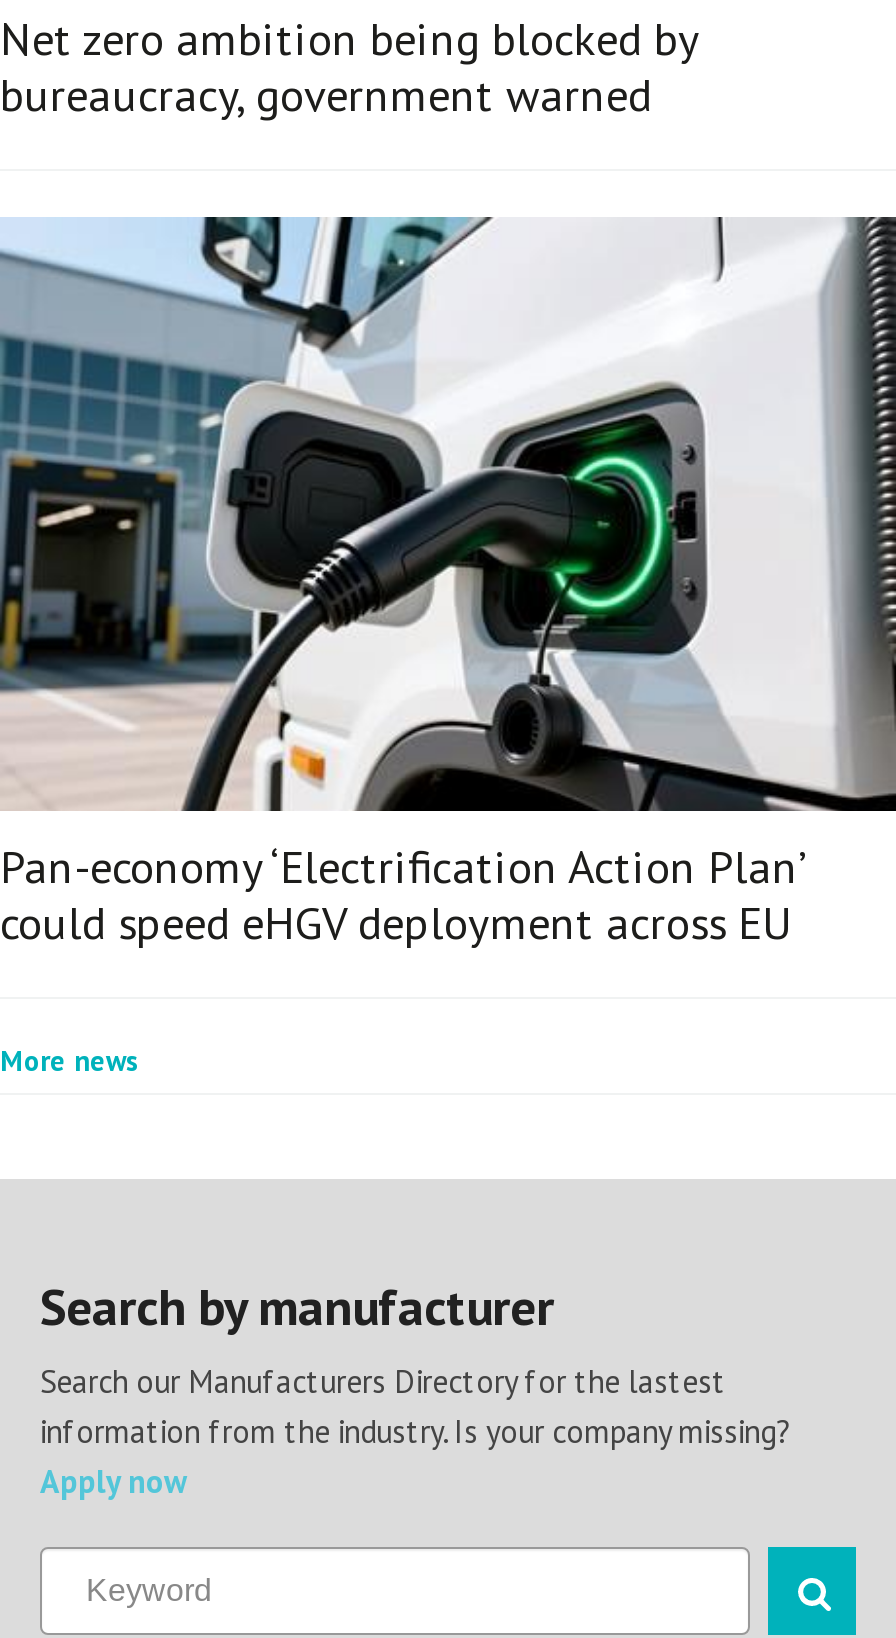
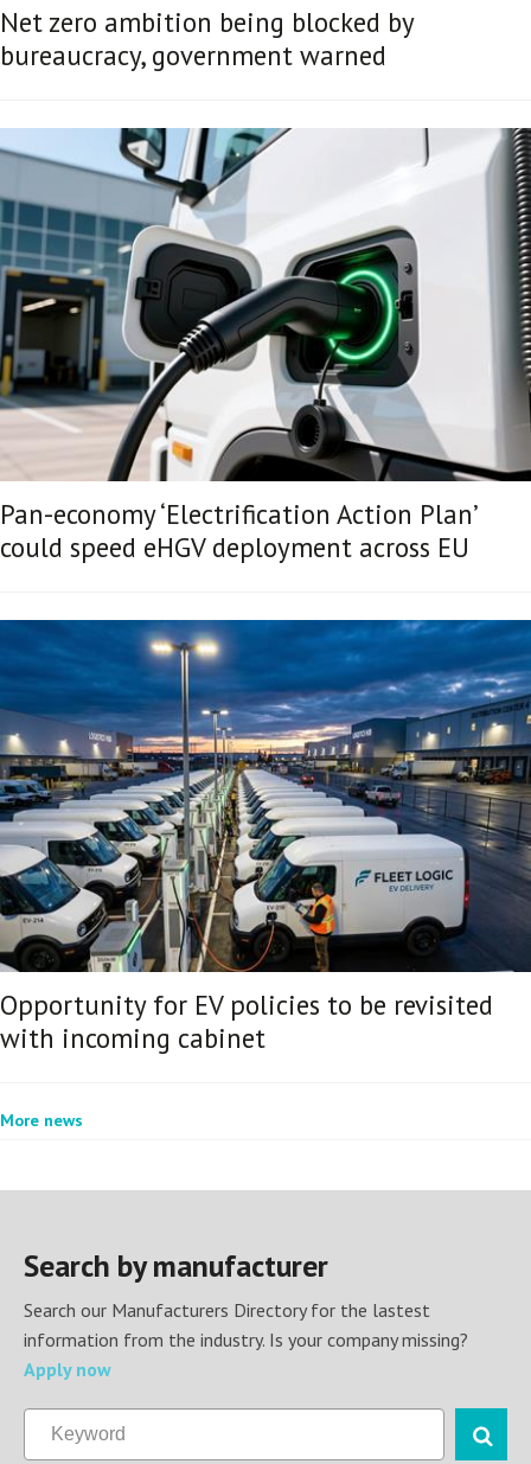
none -> [0,619,527,1055] [image] | Opportunity for EV policies to be revisited | with incoming cabinet

